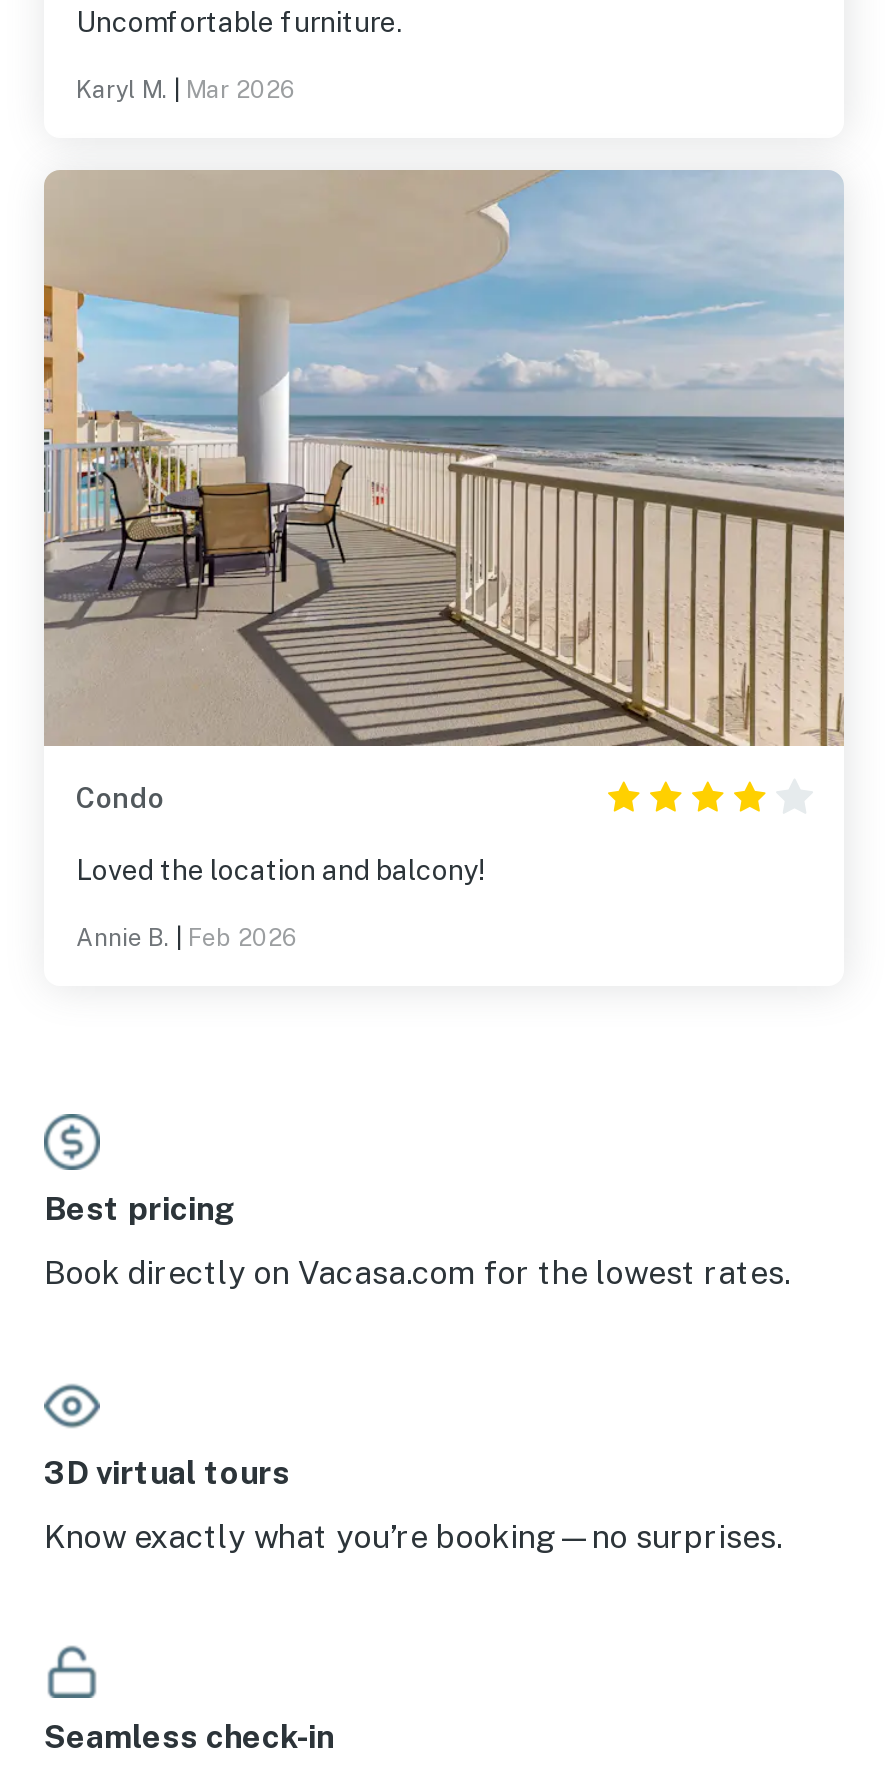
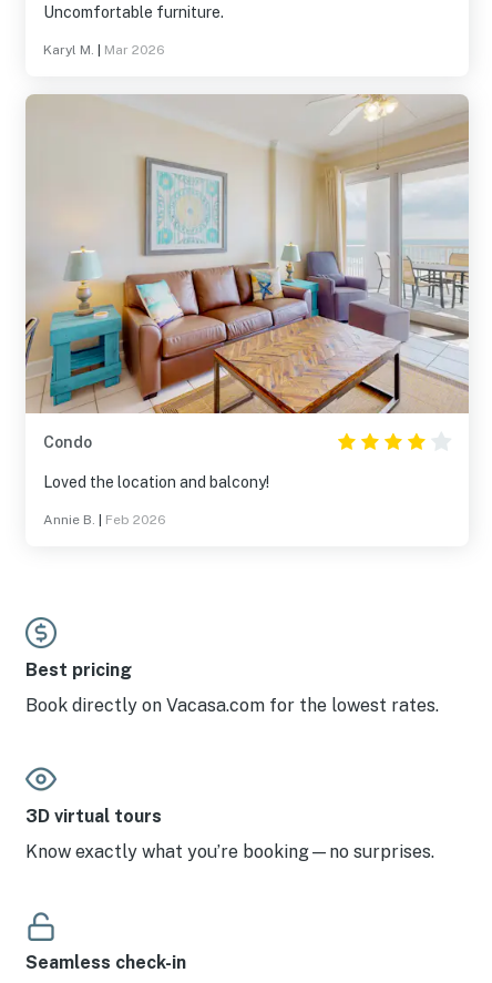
[42,170,846,748] [image] -> [25,93,469,414] [image]

